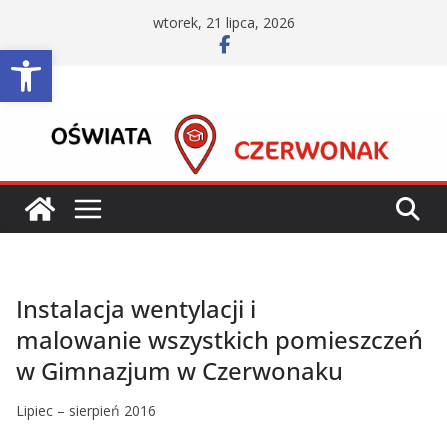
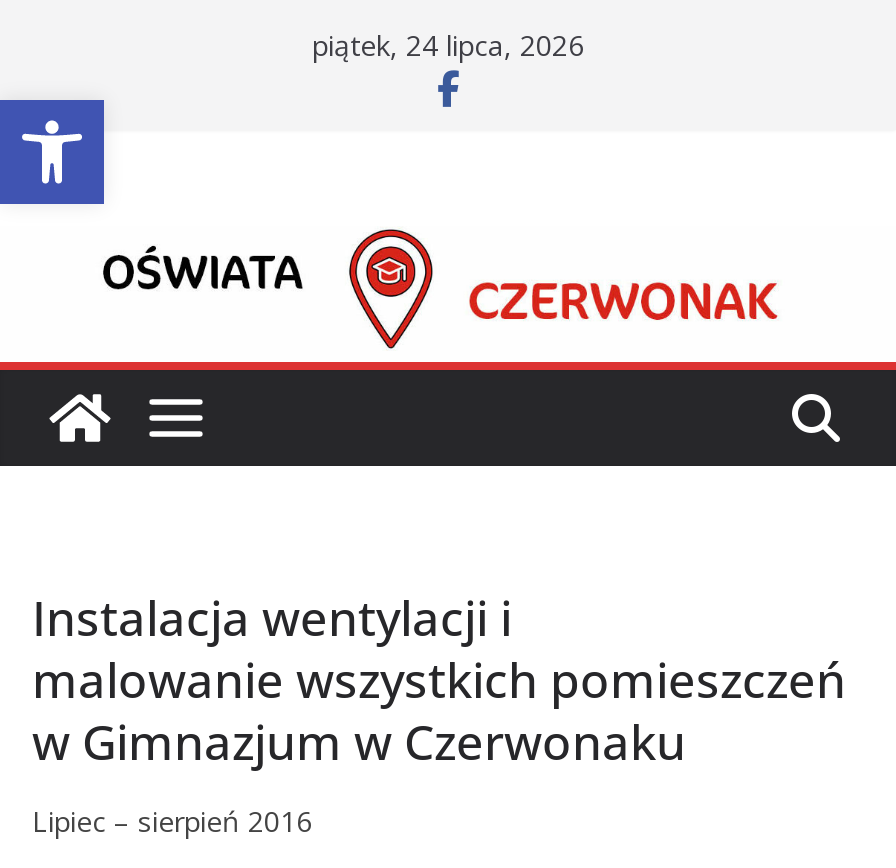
[153,13,295,32] wtorek, 21 lipca, 2026 -> [312,26,584,64] piątek, 24 lipca, 2026

